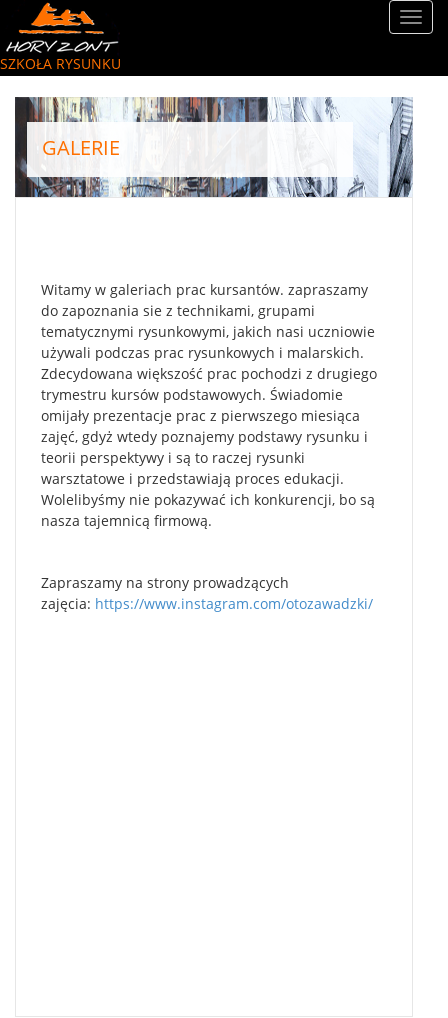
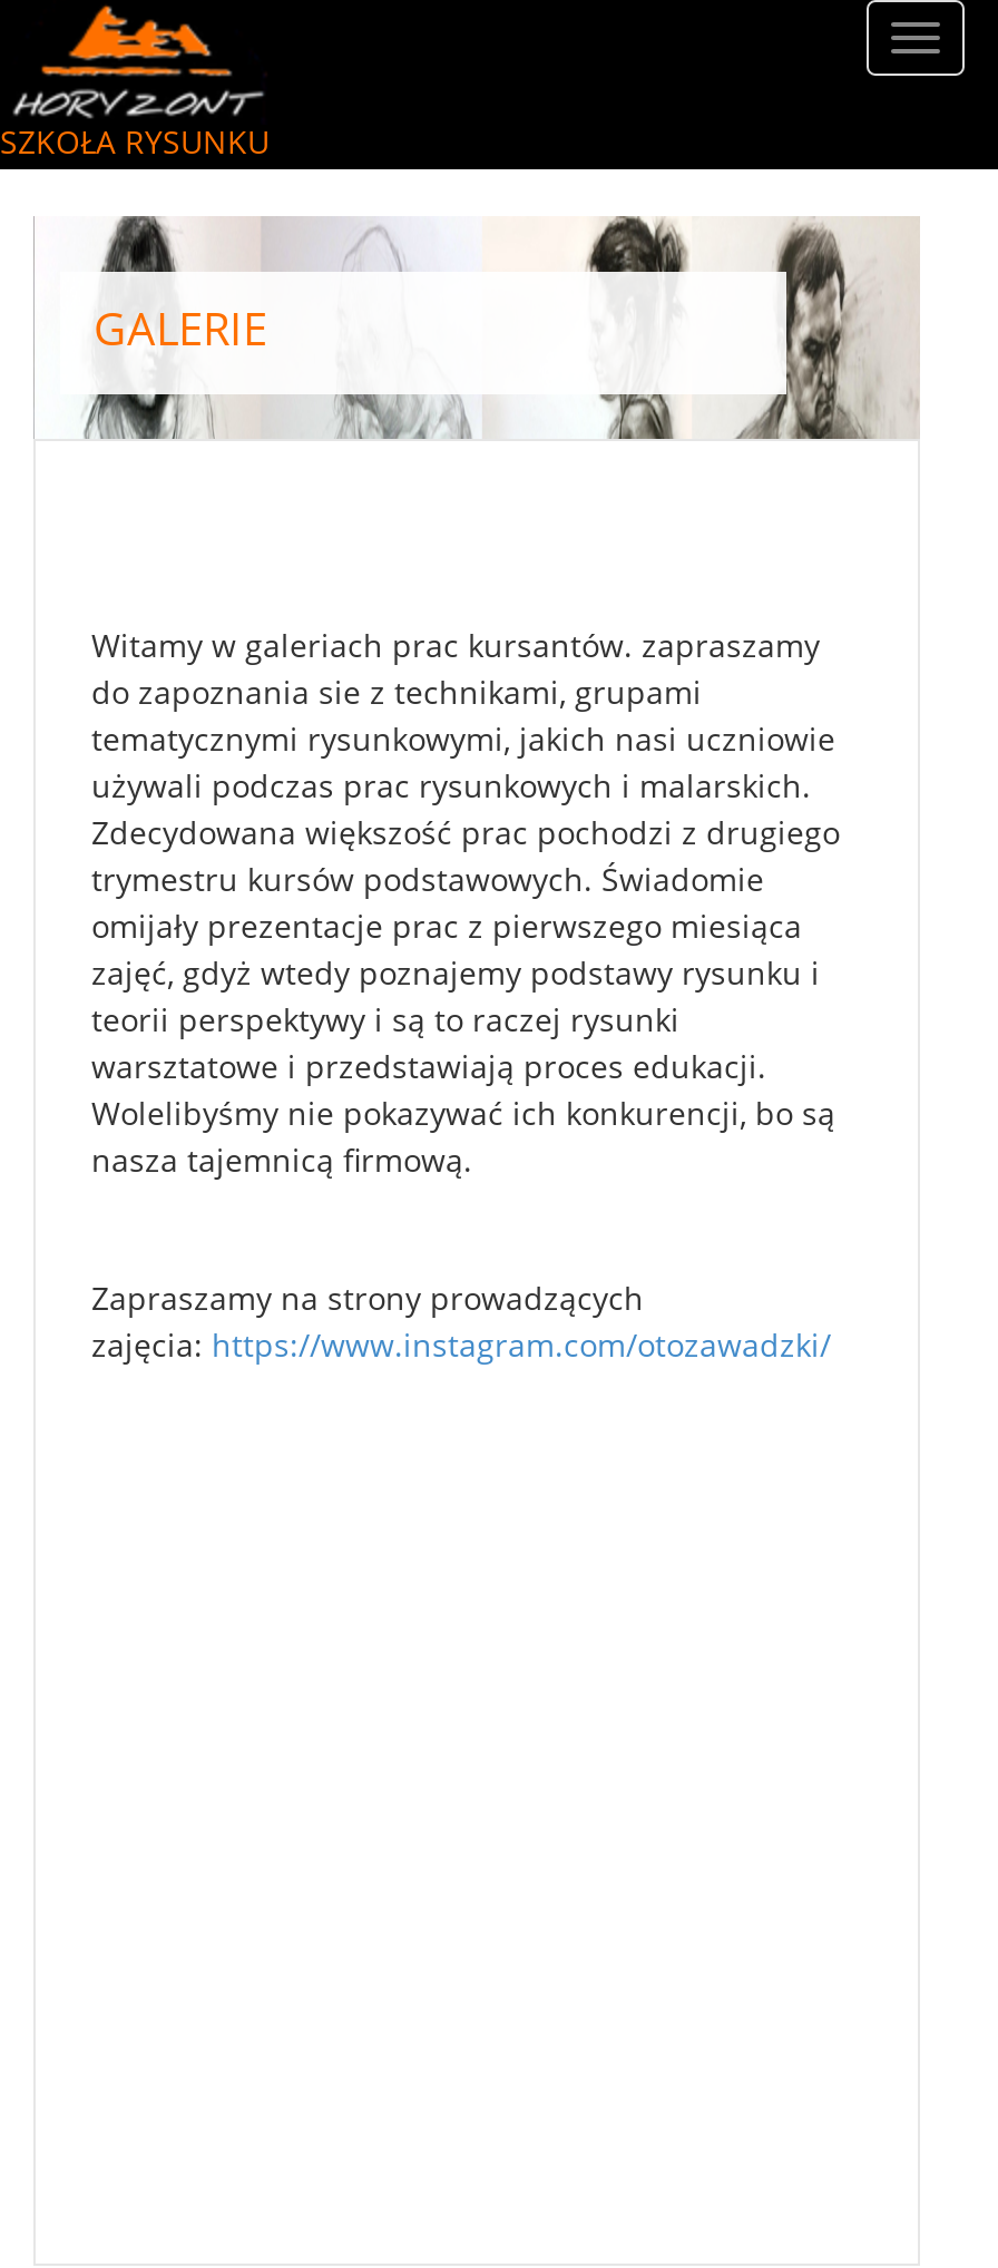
[14,96,413,198] [image] -> [33,214,918,441] [image]

